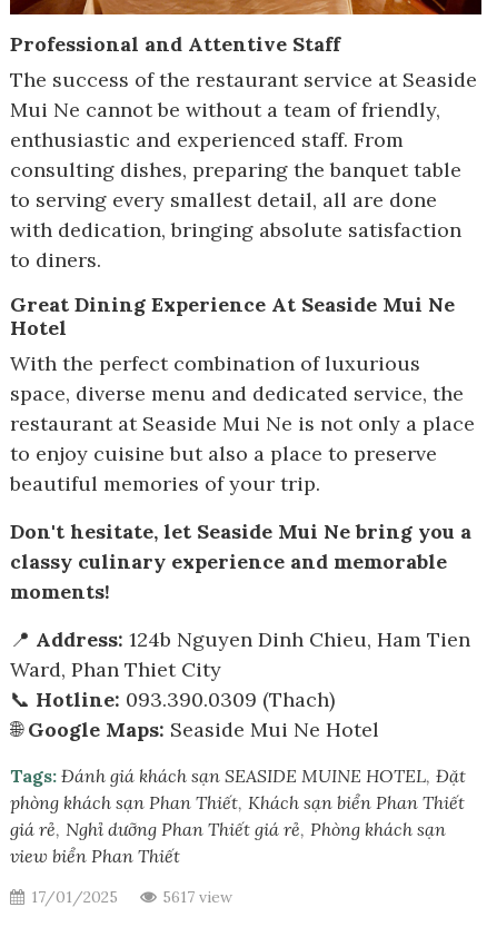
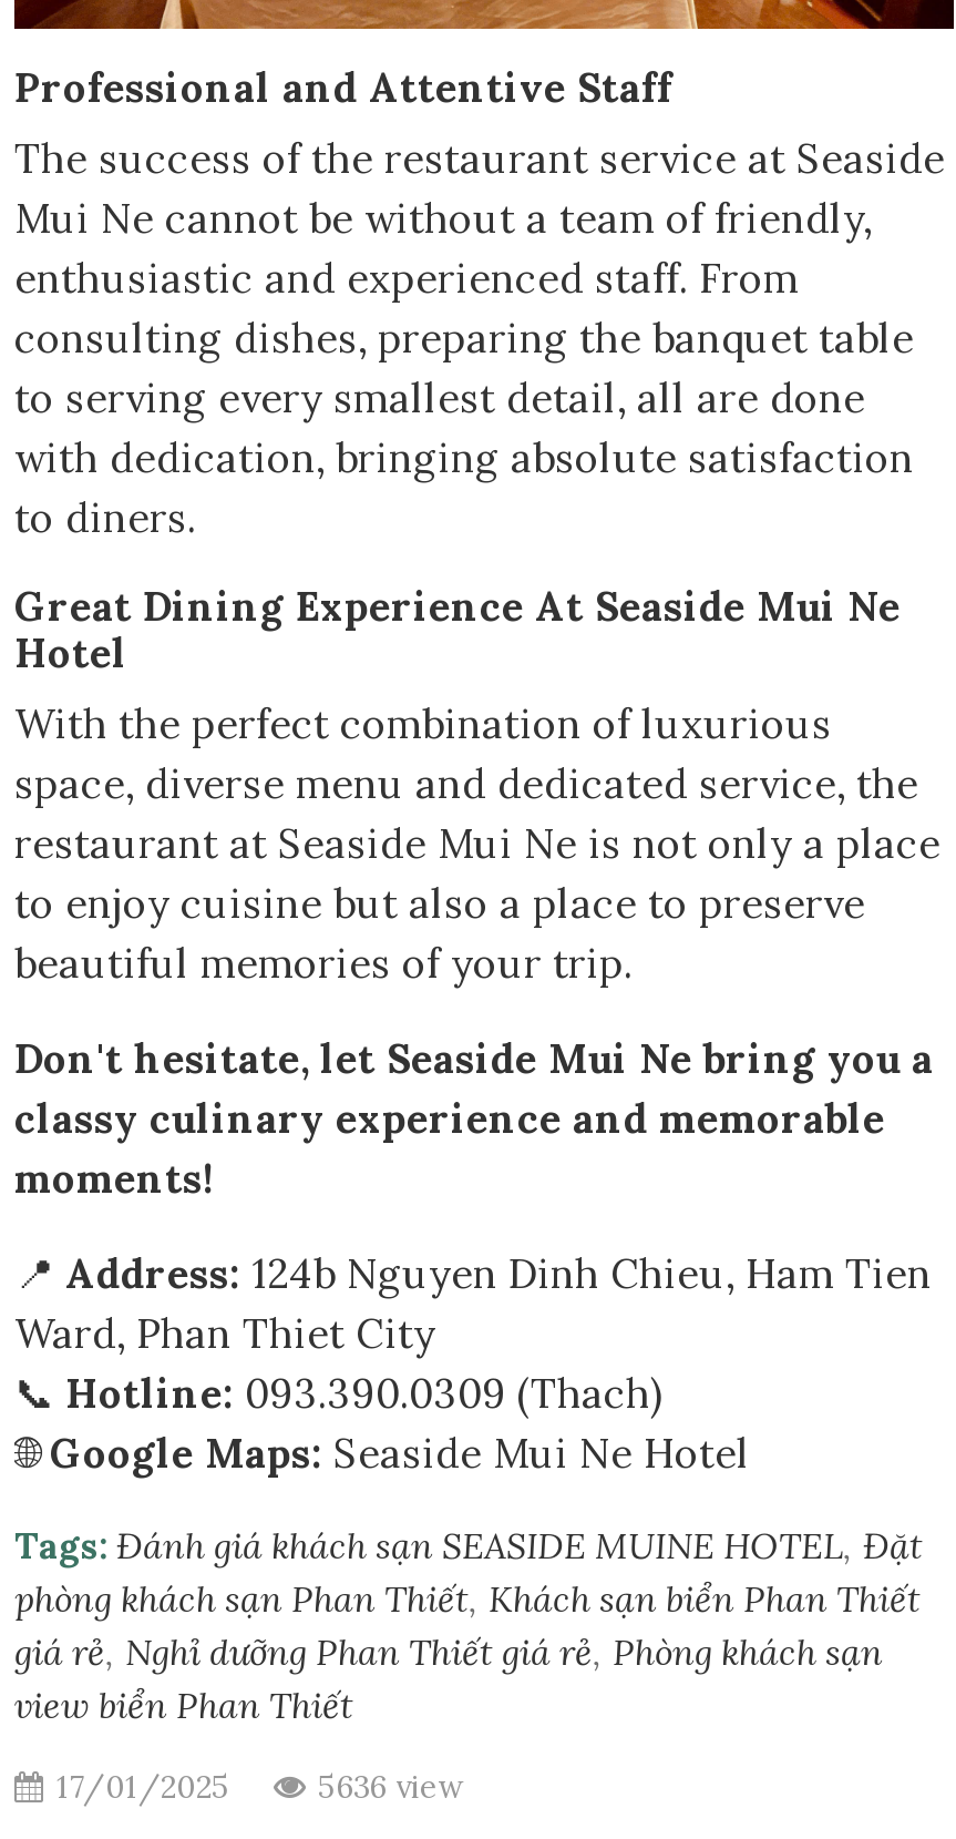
[162,887,232,907] 5617 view -> [318,1767,462,1807] 5636 view

